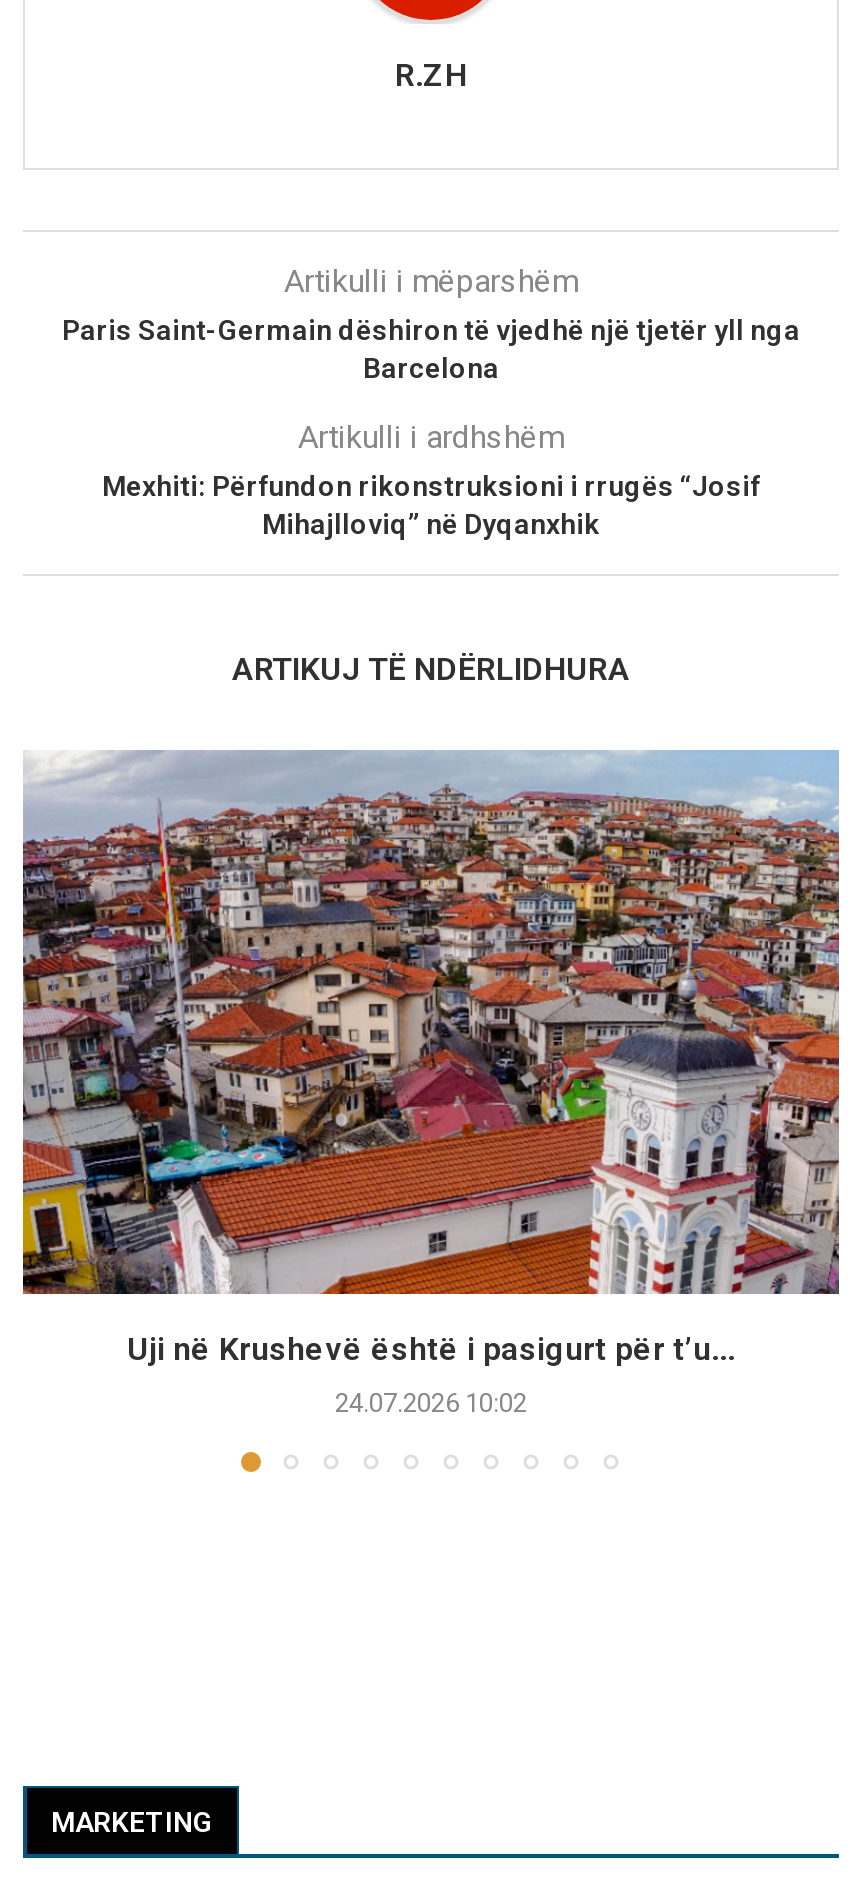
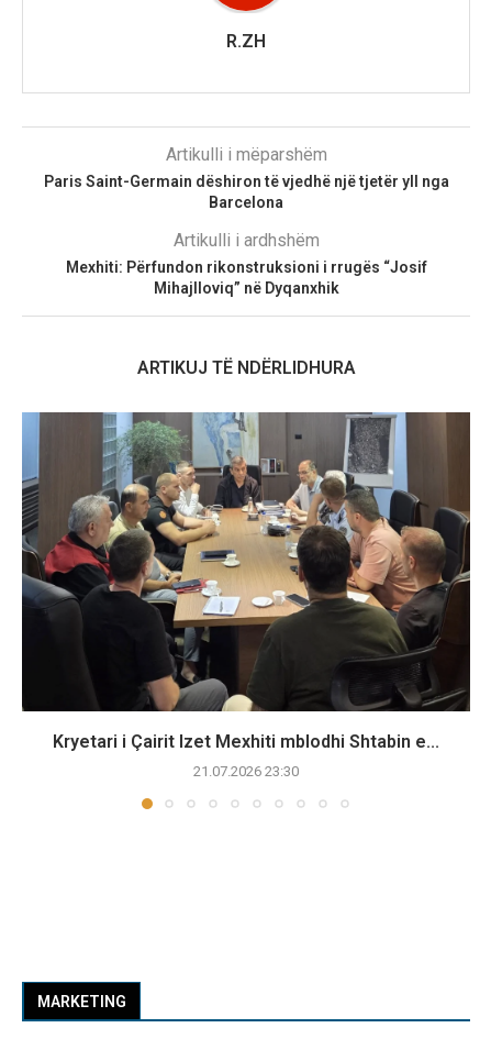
[21,750,841,1367] [image] | Uji në Krushevë është i pasigurt për t’u... -> [21,411,471,752] [image] | Kryetari i Çairit Izet Mexhiti mblodhi Shtabin e...
[335,1387,527,1417] 24.07.2026 10:02 -> [193,763,299,779] 21.07.2026 23:30

